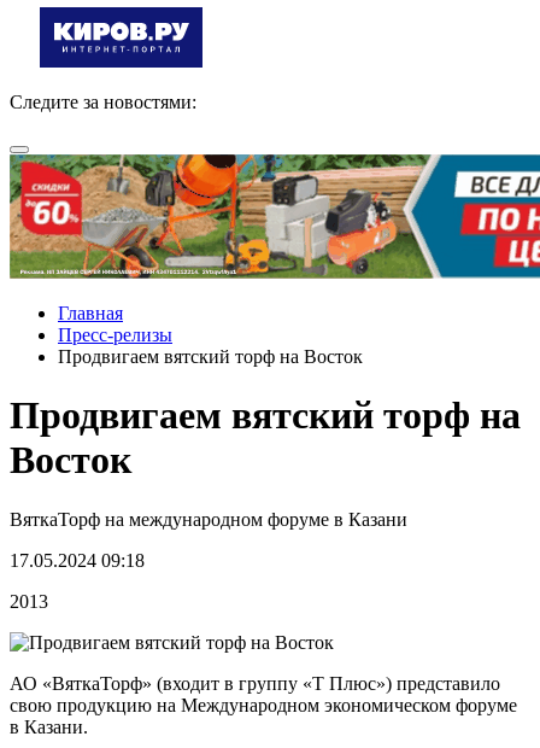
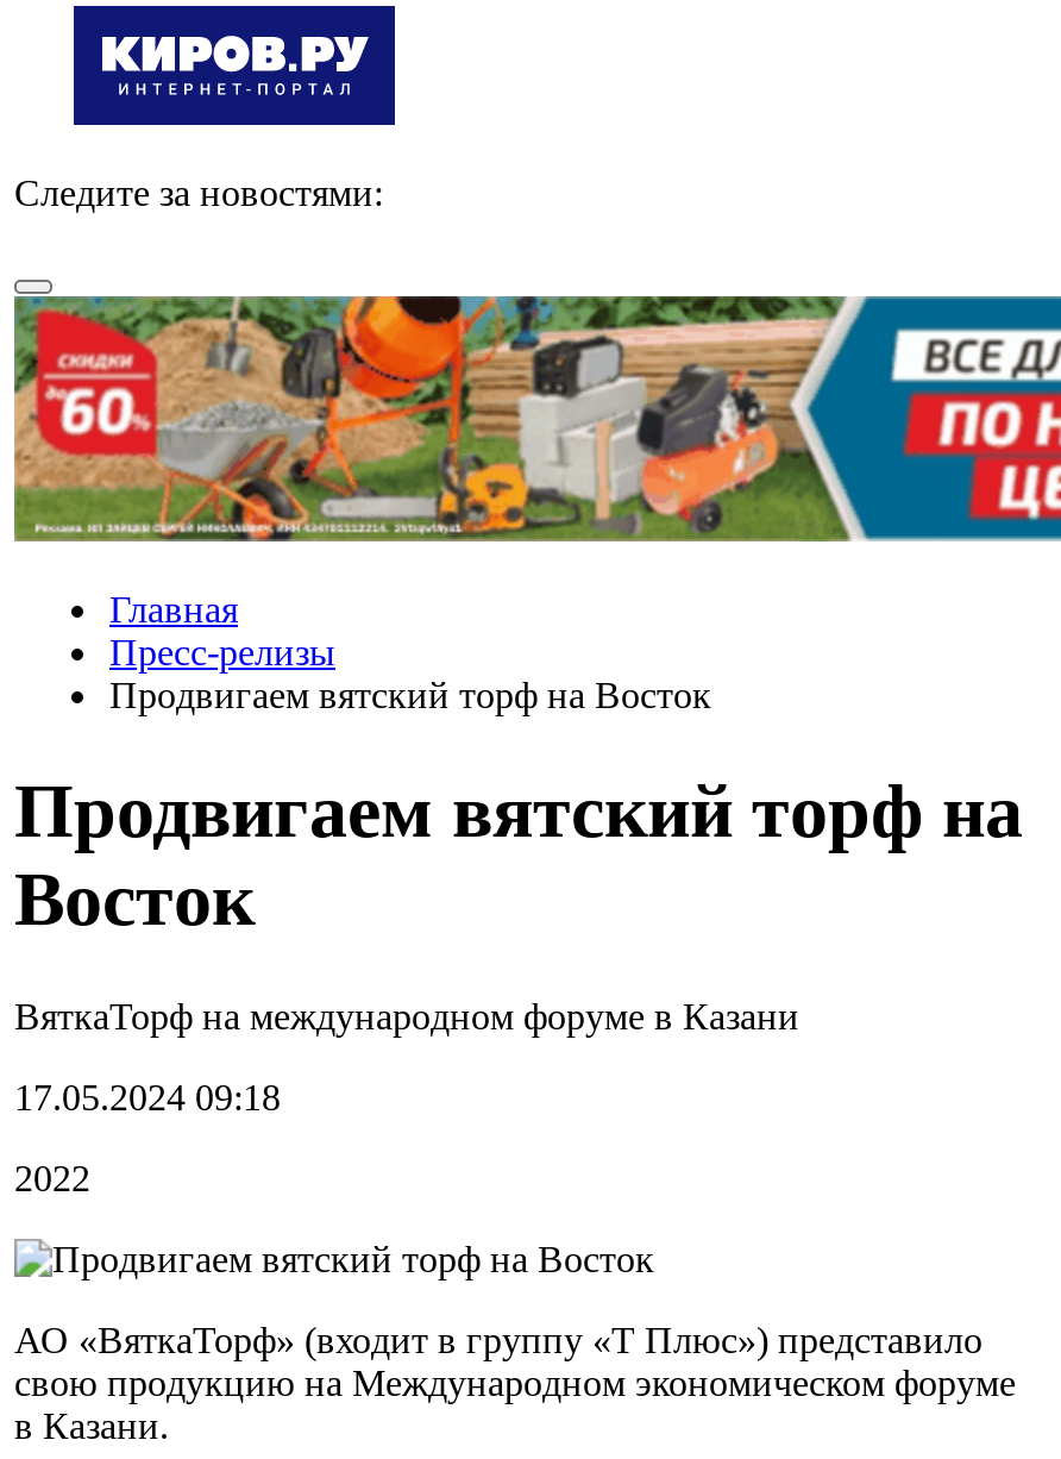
[10,591,48,612] 2013 -> [14,1158,90,1198] 2022

